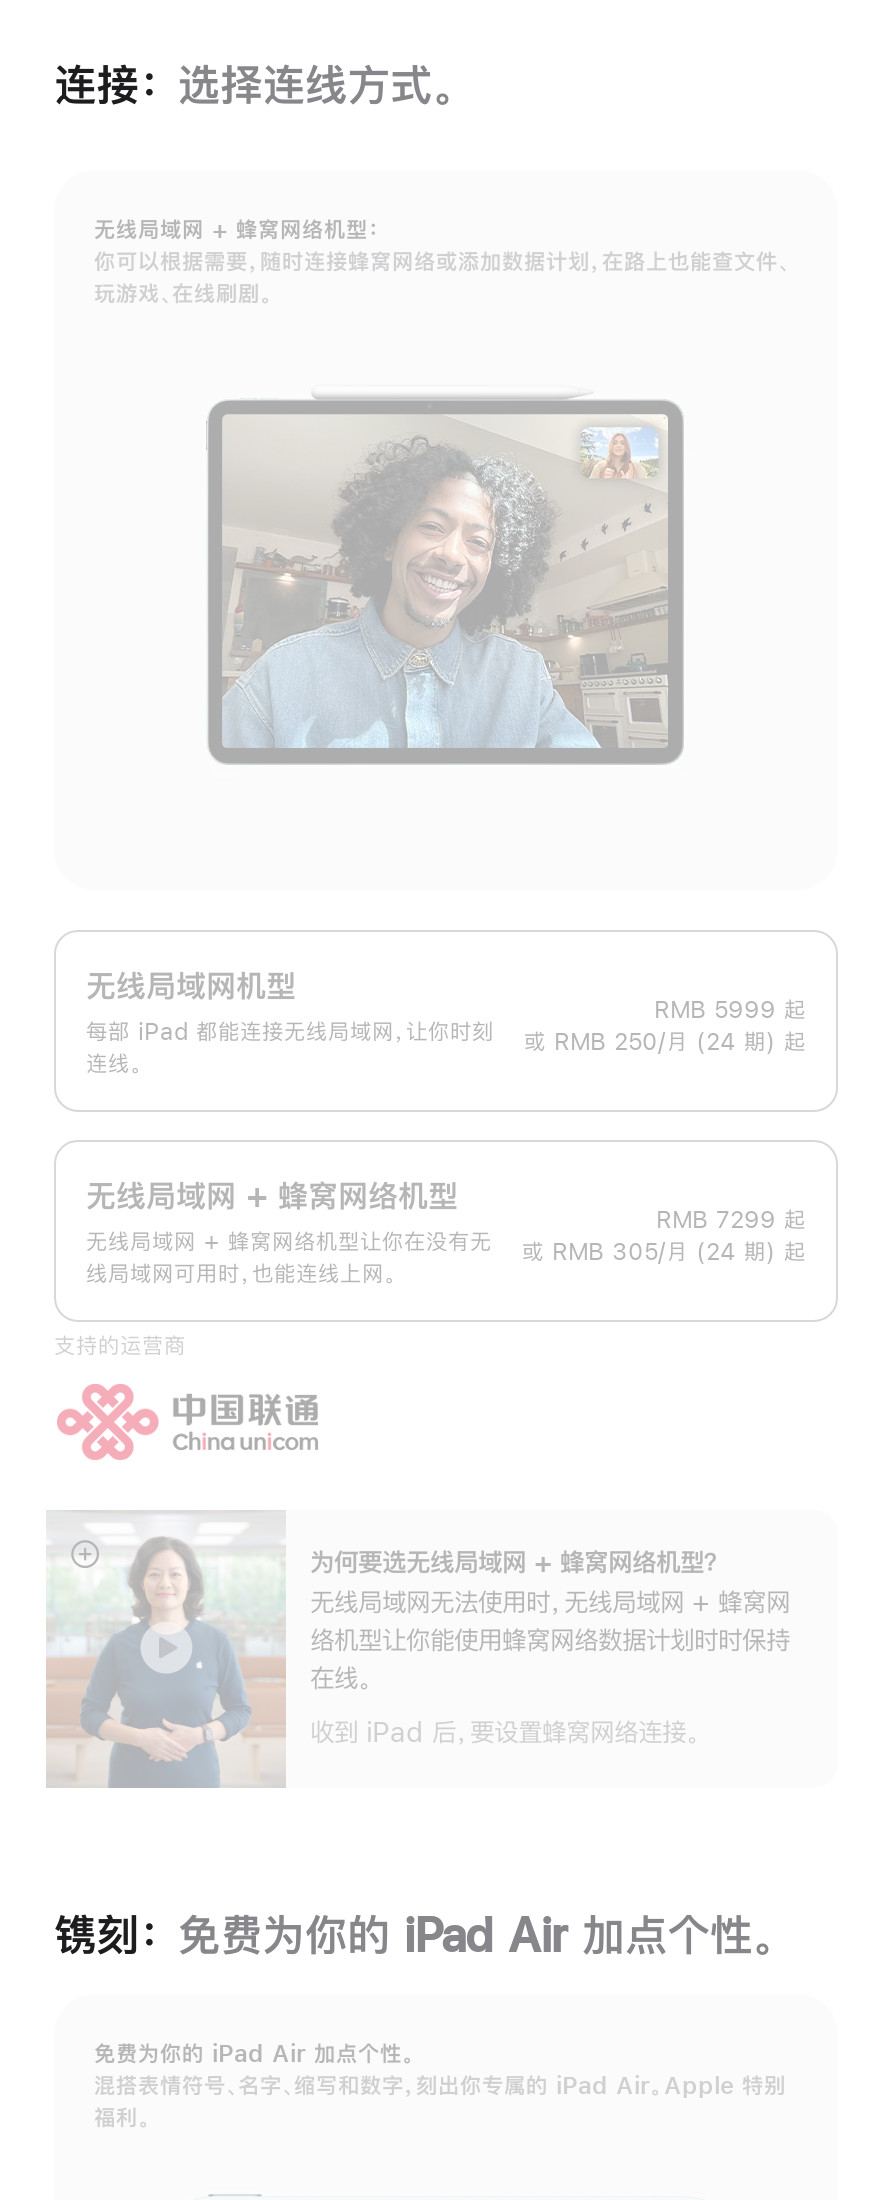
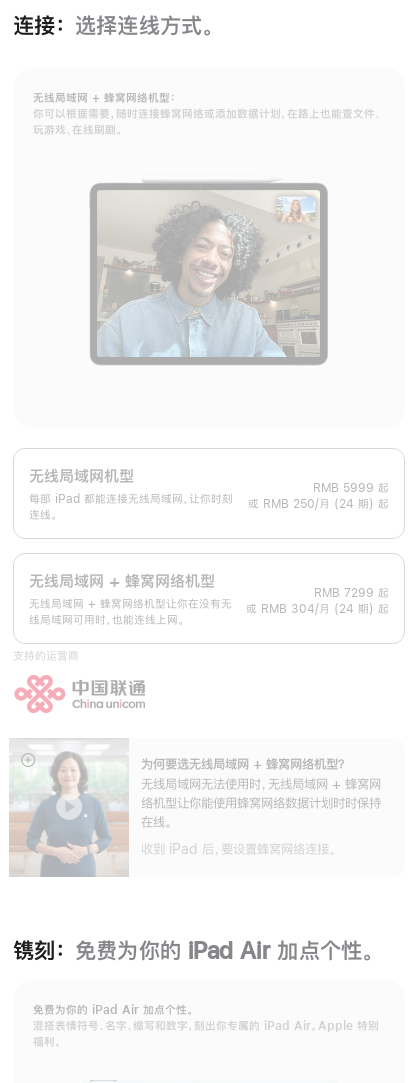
[86,1230,806,1263] 无线局域网 + 蜂窝网络机型让你在没有无 或 RMB 305/月 (24 期) 起 -> [29,598,389,614] 无线局域网 + 蜂窝网络机型让你在没有无 或 RMB 304/月 (24 期) 起

